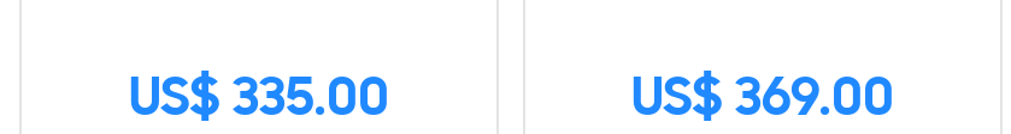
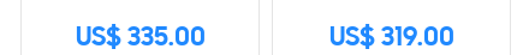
[631,71,894,128] US$ 369.00 -> none
none -> [329,23,454,52] US$ 319.00

